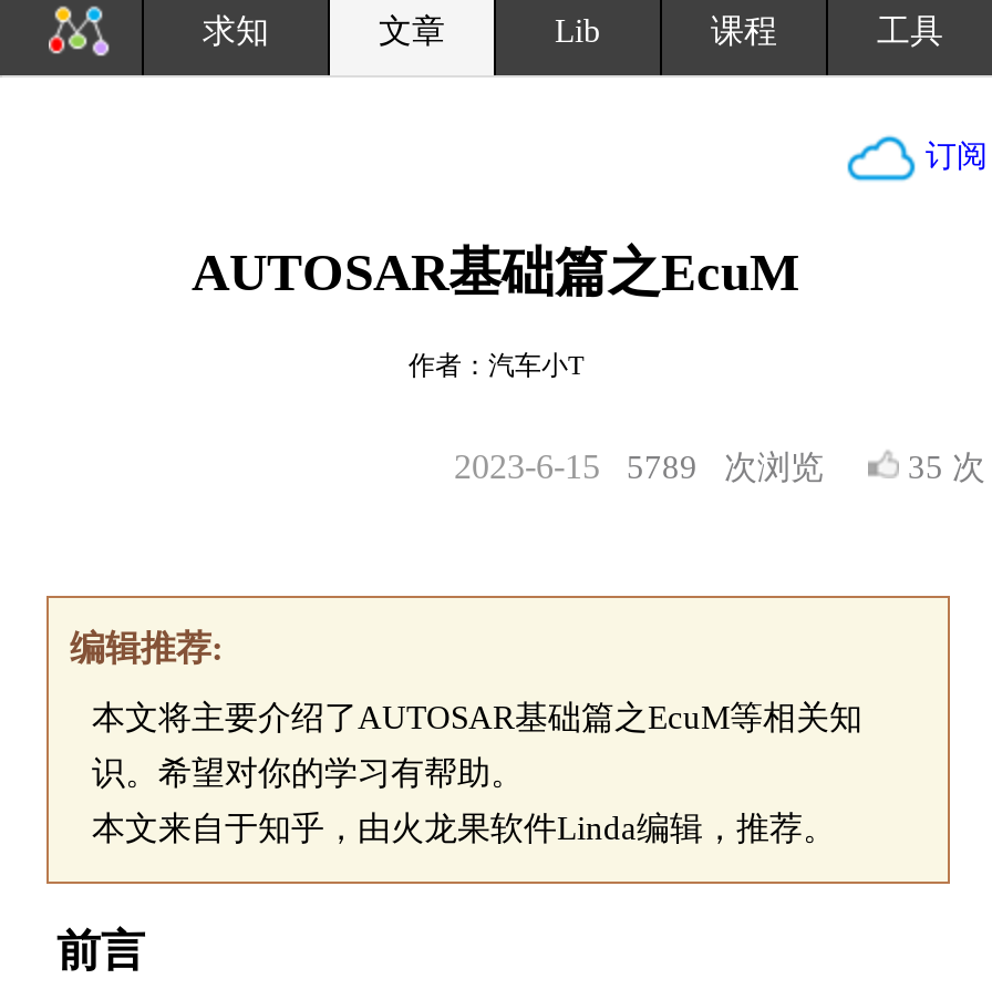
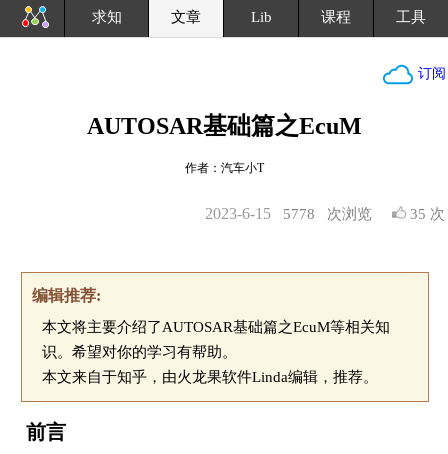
[445,447,985,485] 2023-6-15 5789 次浏览 35 次 -> [201,205,445,222] 2023-6-15 5778 次浏览 35 次

